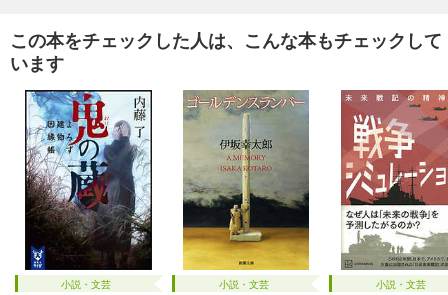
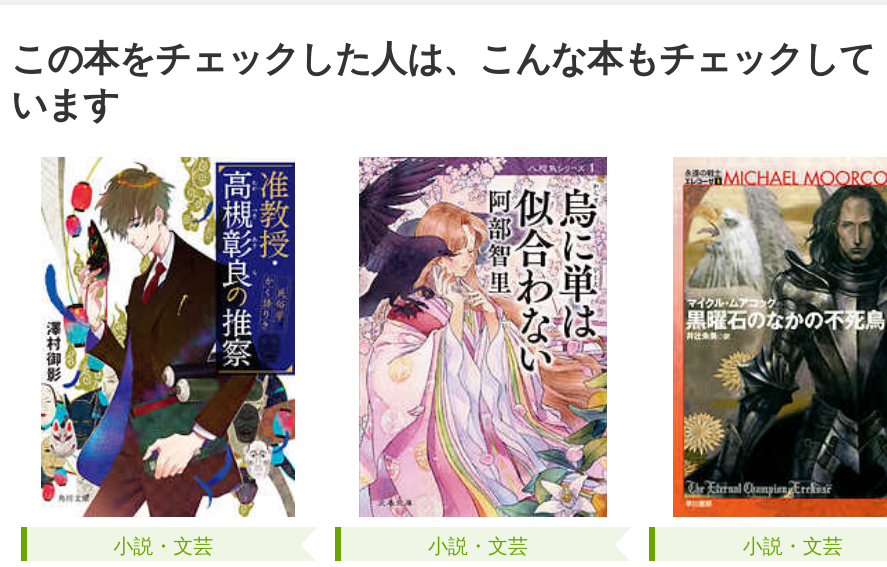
[24,89,153,271] [image] -> [39,155,297,519] [image]
[182,89,310,271] [image] -> [357,157,609,519] [image]
[340,89,445,271] [image] -> [671,157,881,519] [image]

